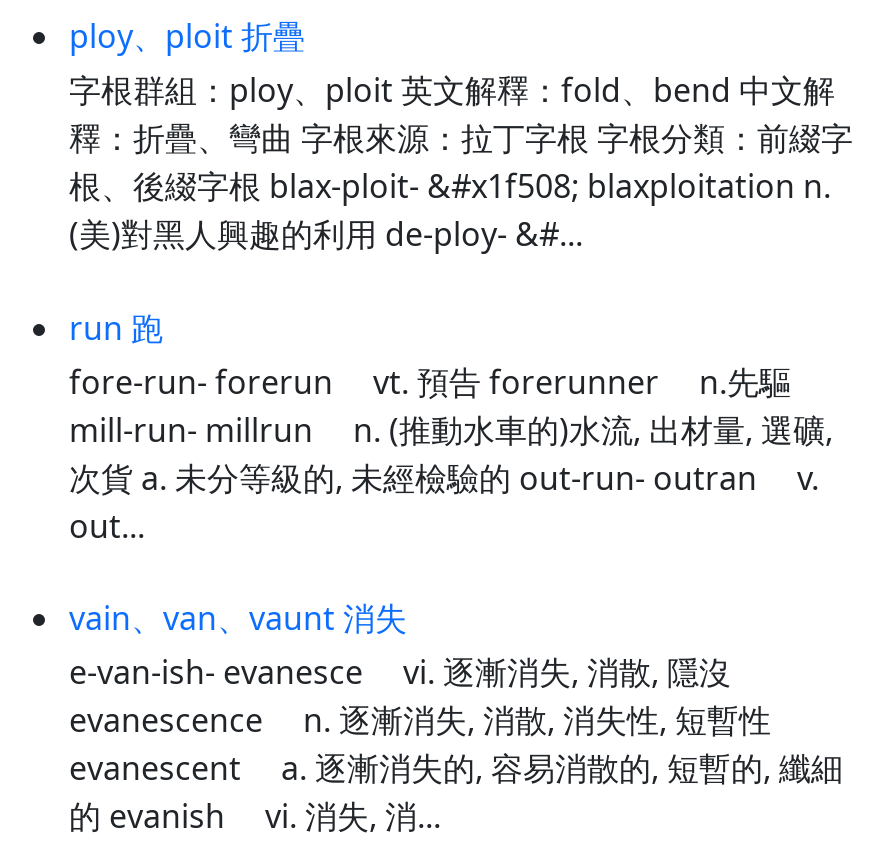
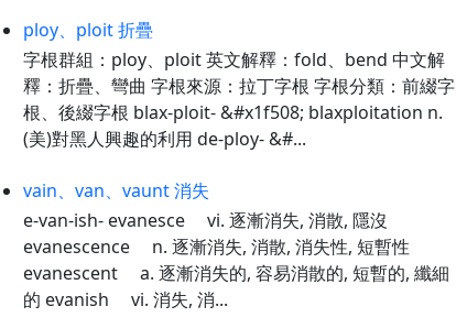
[69,305,833,548] run 跑 | fore-run- forerun vt. 預告 forerunner n.先驅 | mill-run- millrun n. (推動水車的)水流, 出材量, 選礦, | 次貨 a. 未分等級的, 未經檢驗的 out-run- outran v. | out... -> none

